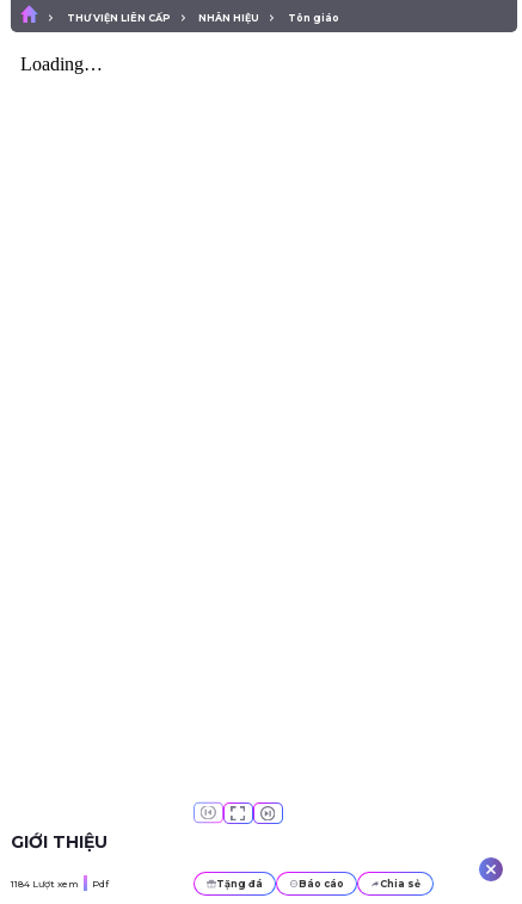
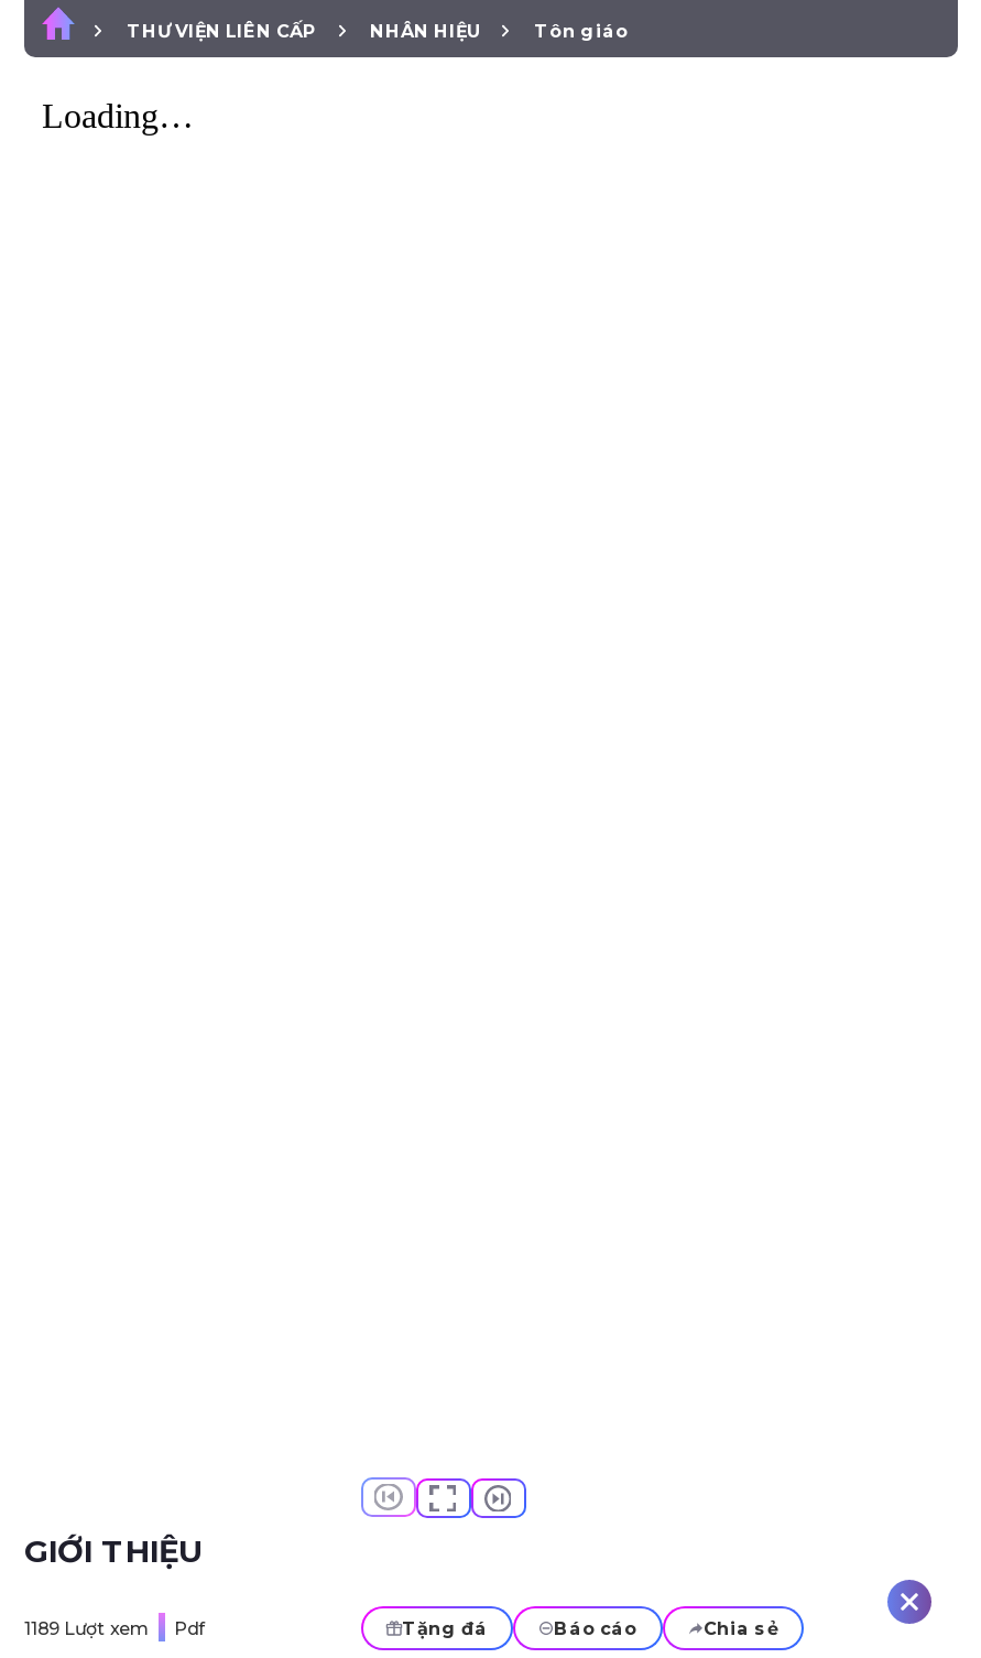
[11,878,109,890] 1184 Lượt xem Pdf -> [24,1617,205,1639] 1189 Lượt xem Pdf

